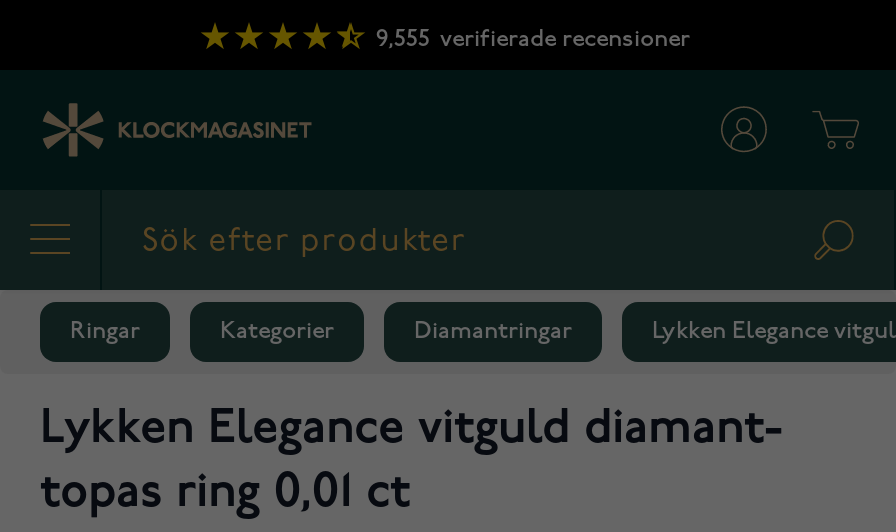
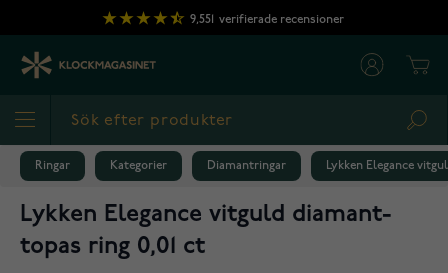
[376,24,690,54] 9,555 verifierade recensioner -> [189,12,343,27] 9,551 verifierade recensioner

